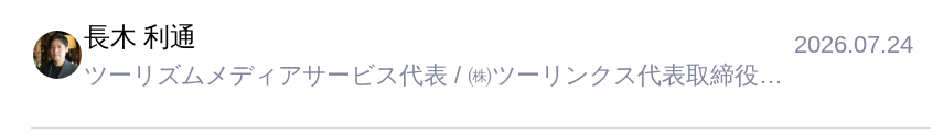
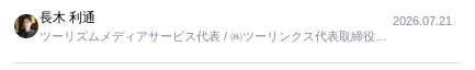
[794,31,913,57] 2026.07.24 -> [393,14,452,27] 2026.07.21

